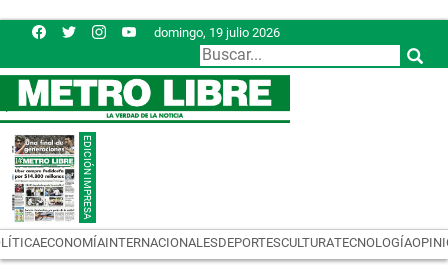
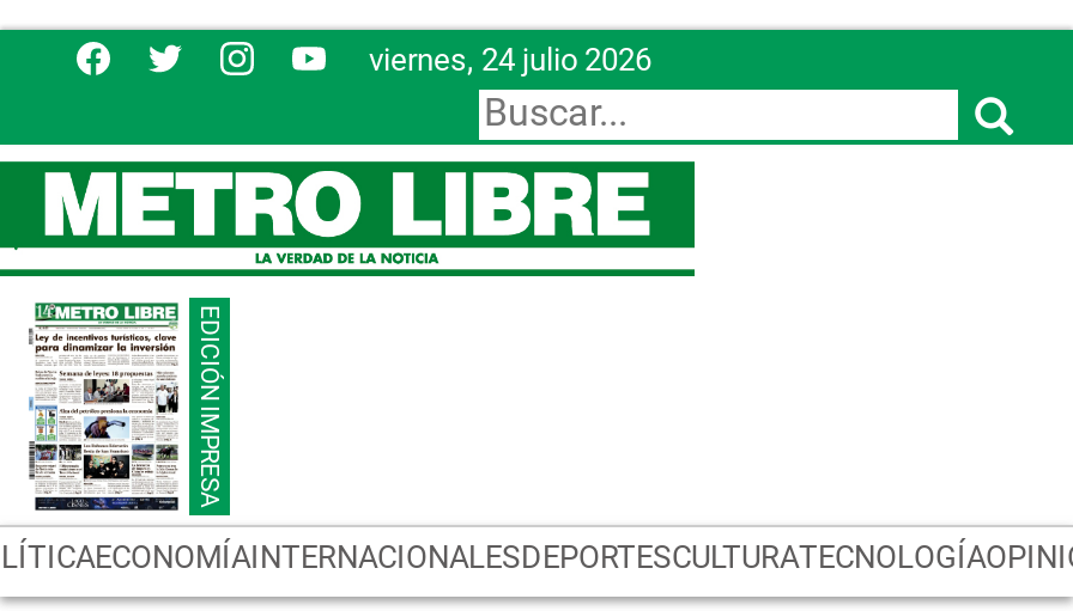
[154,25,280,40] domingo, 19 julio 2026 -> [369,42,651,78] viernes, 24 julio 2026
[14,134,75,221] [image] -> [31,303,180,513] [image]

